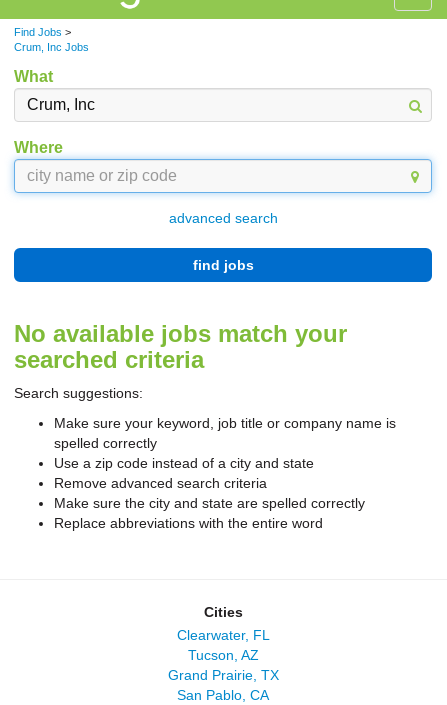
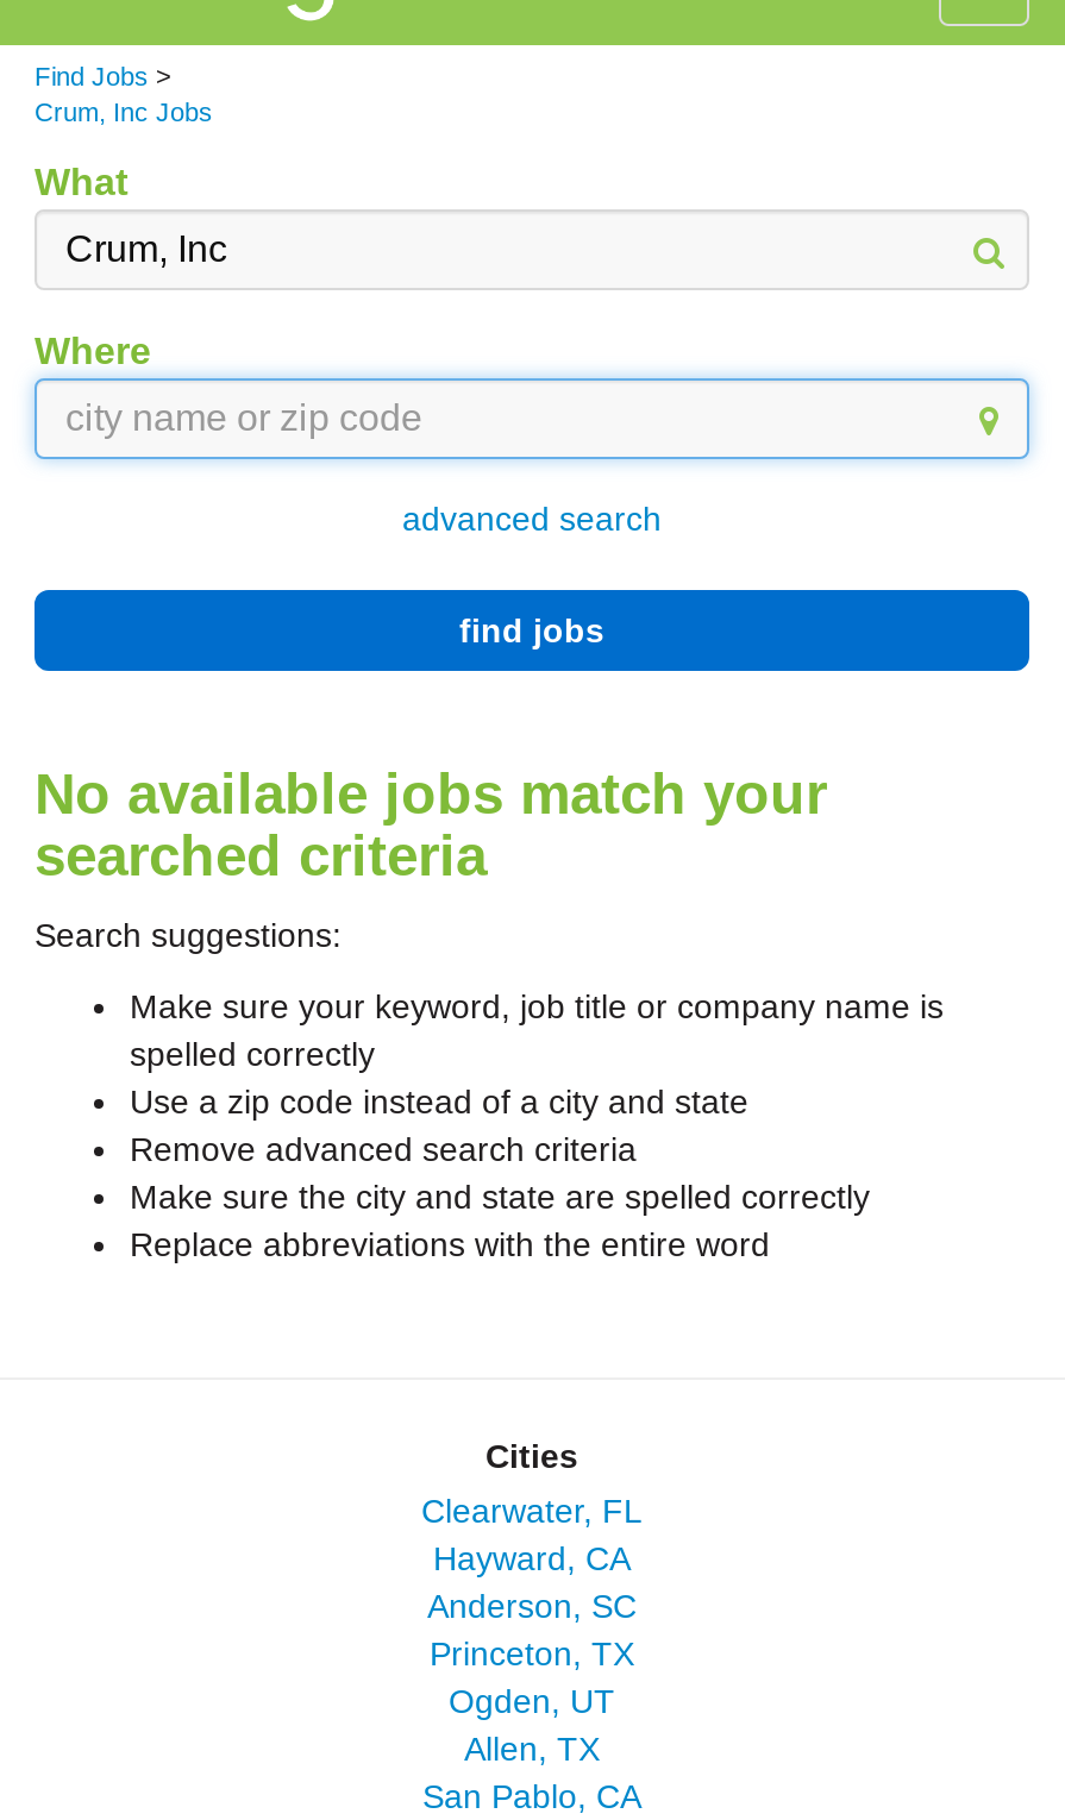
[167,647,278,683] Tucson, AZ | Grand Prairie, TX -> [427,1539,637,1768] Hayward, CA | Anderson, SC | Princeton, TX | Ogden, UT | Allen, TX

